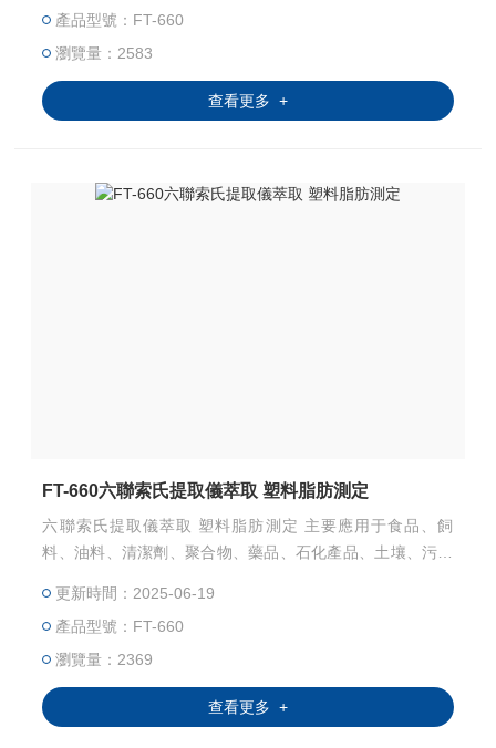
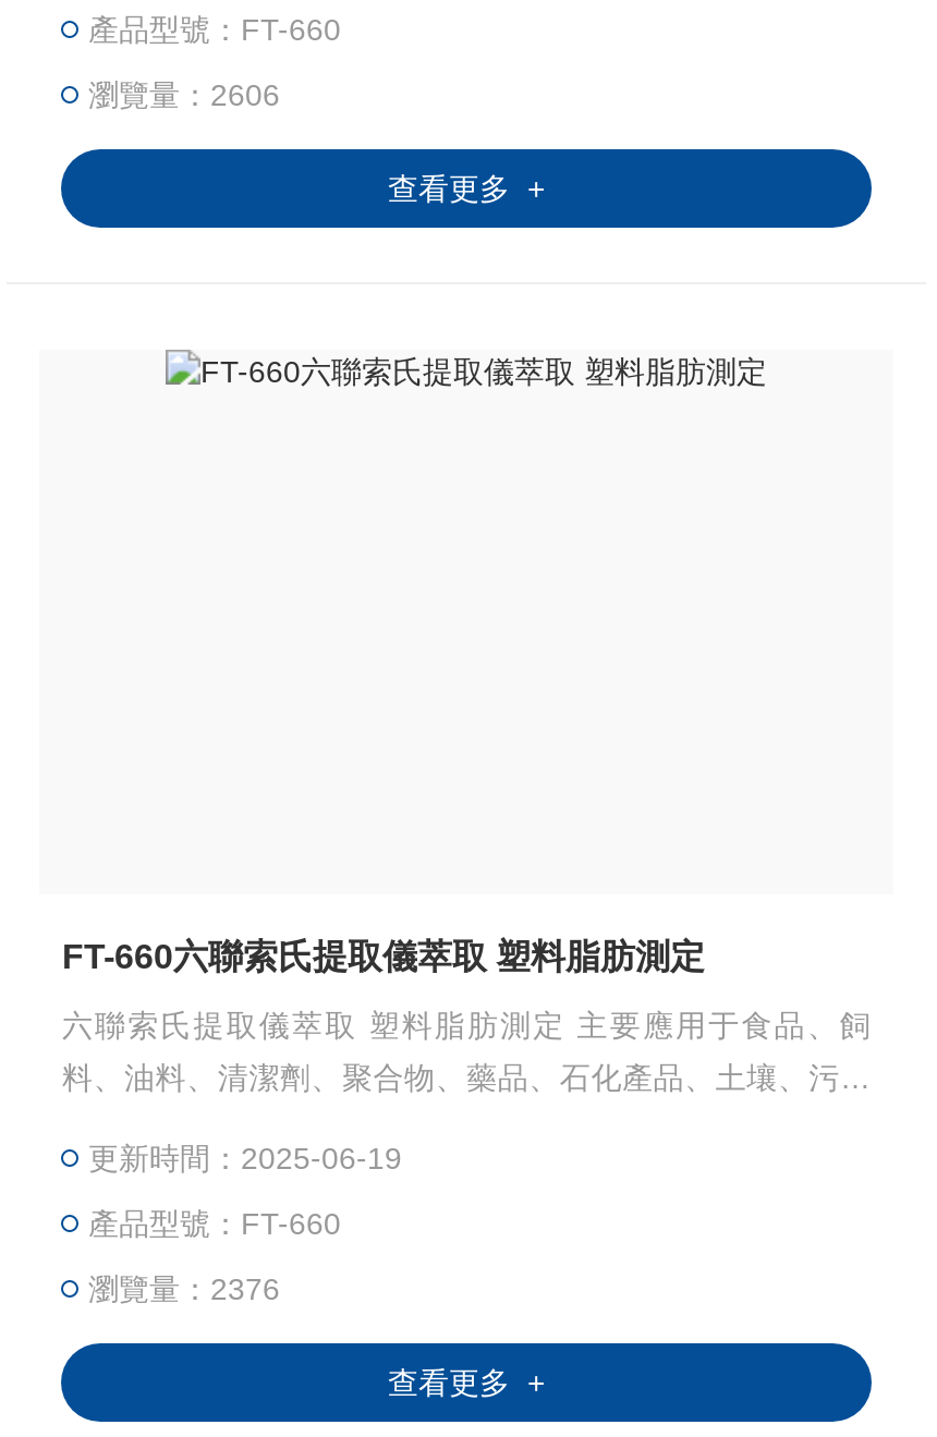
[56,44,153,62] 瀏覽量：2583 -> [88,77,280,112] 瀏覽量：2606
[56,651,153,668] 瀏覽量：2369 -> [88,1271,280,1306] 瀏覽量：2376

